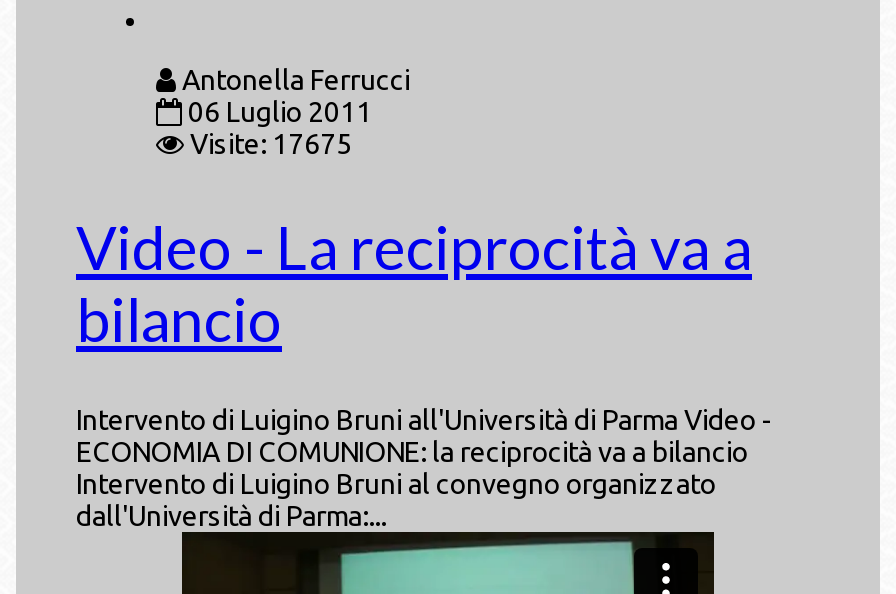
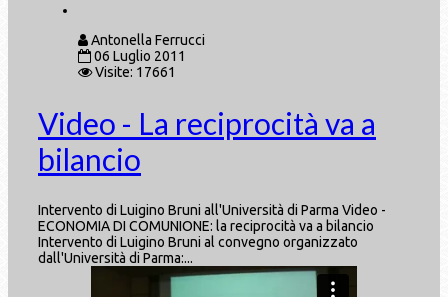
[190,128,352,160] Visite: 17675 -> [95,64,176,80] Visite: 17661

